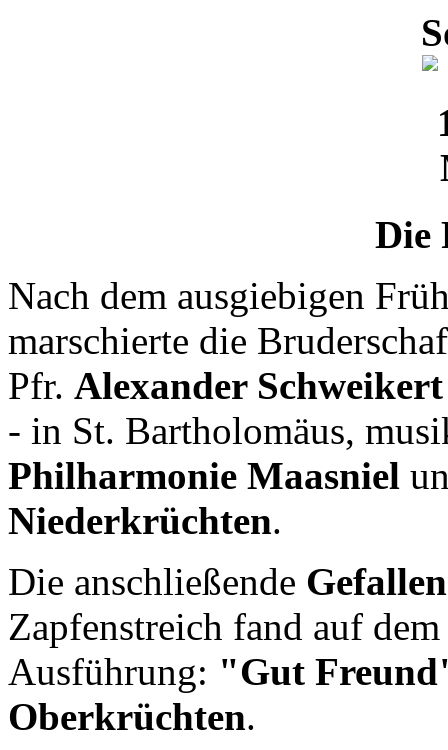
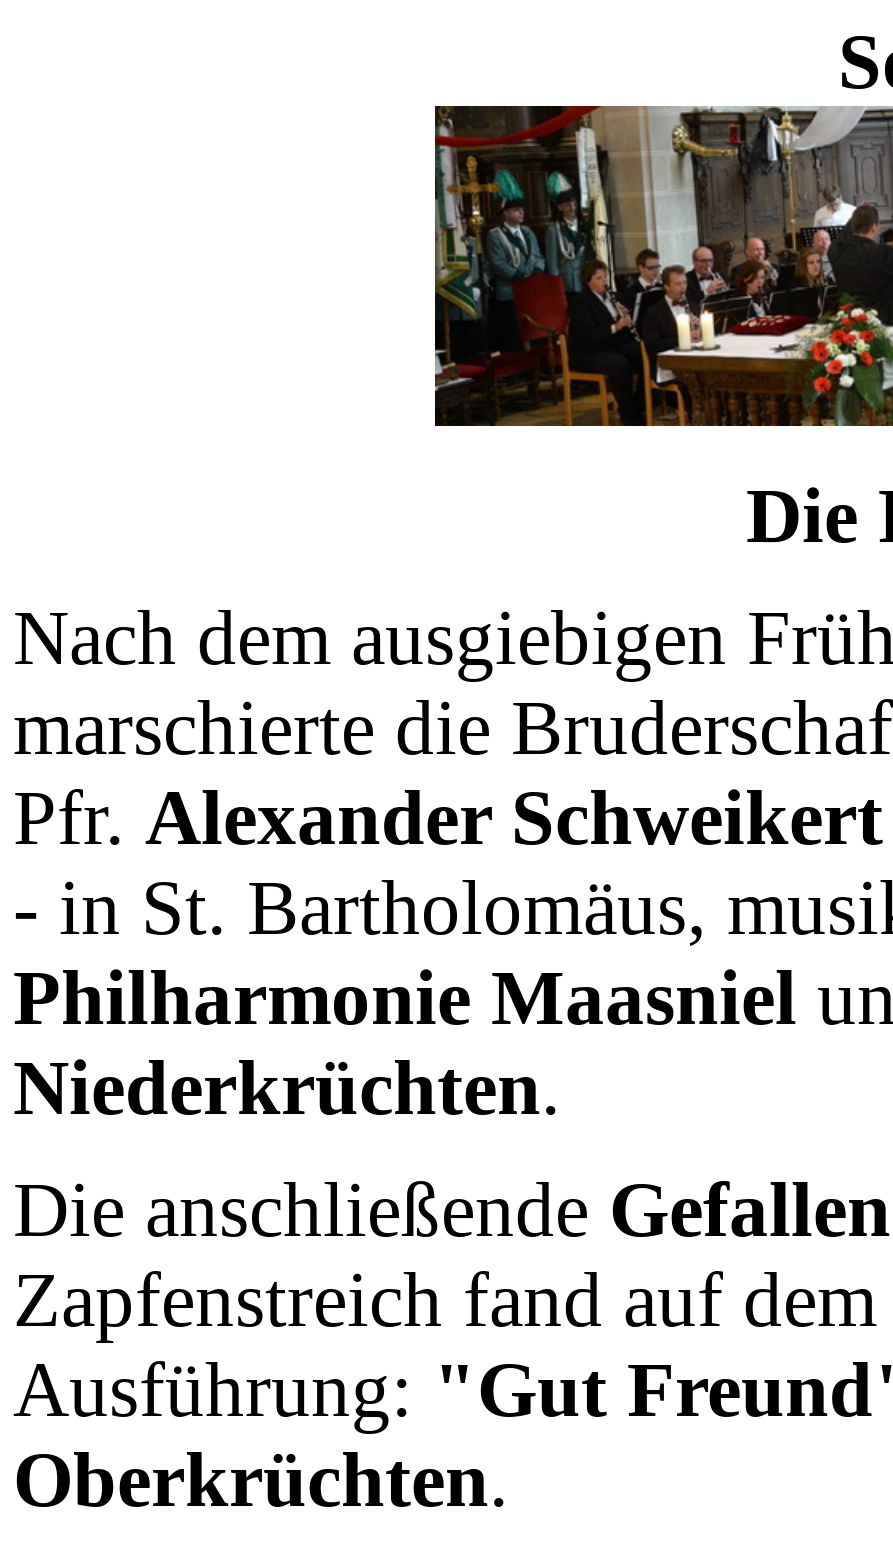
none -> [433,104,887,428] [image]

